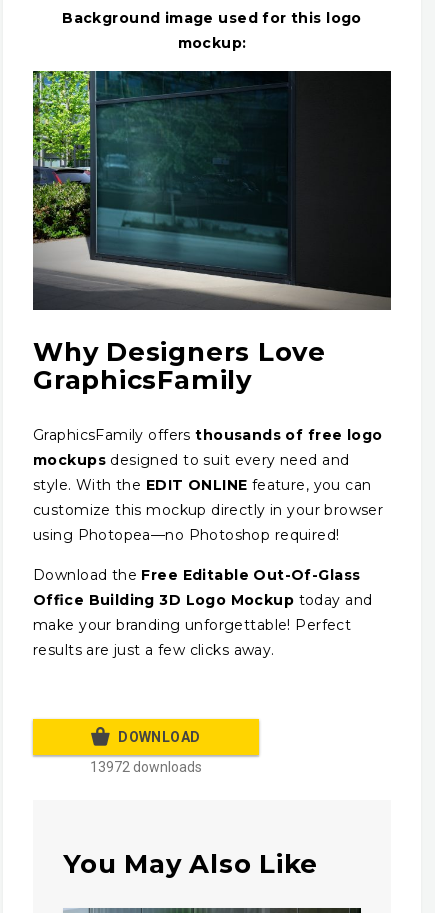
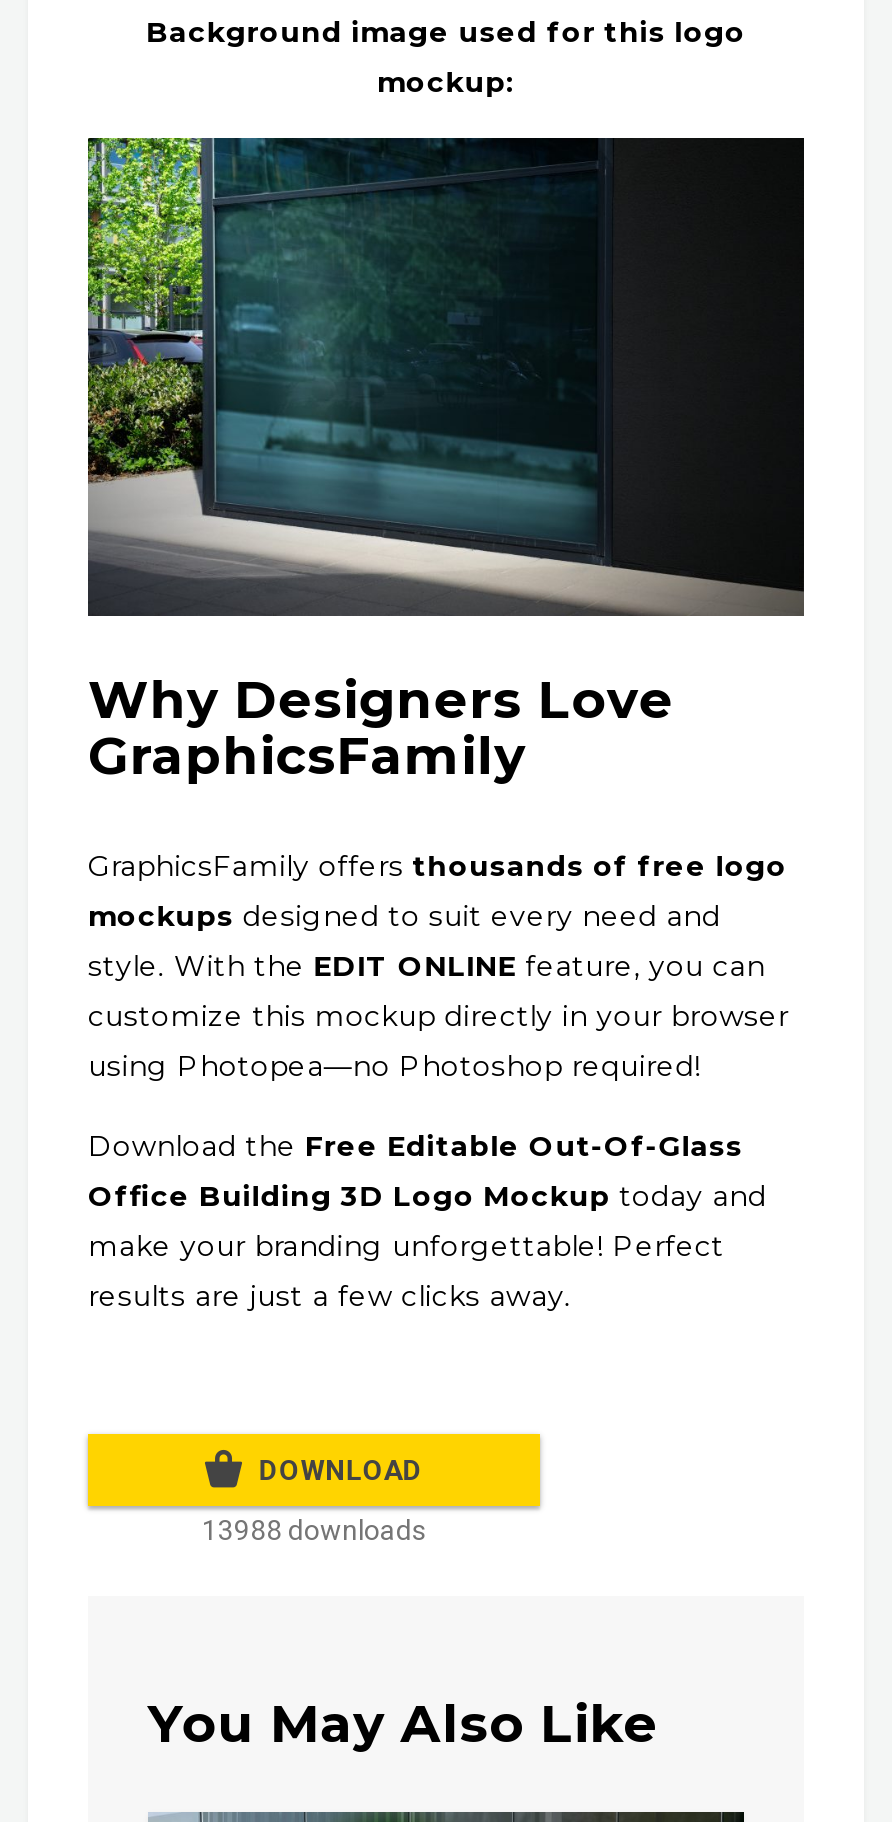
[90,759,202,775] 13972 downloads -> [202,1514,426,1546] 13988 downloads

